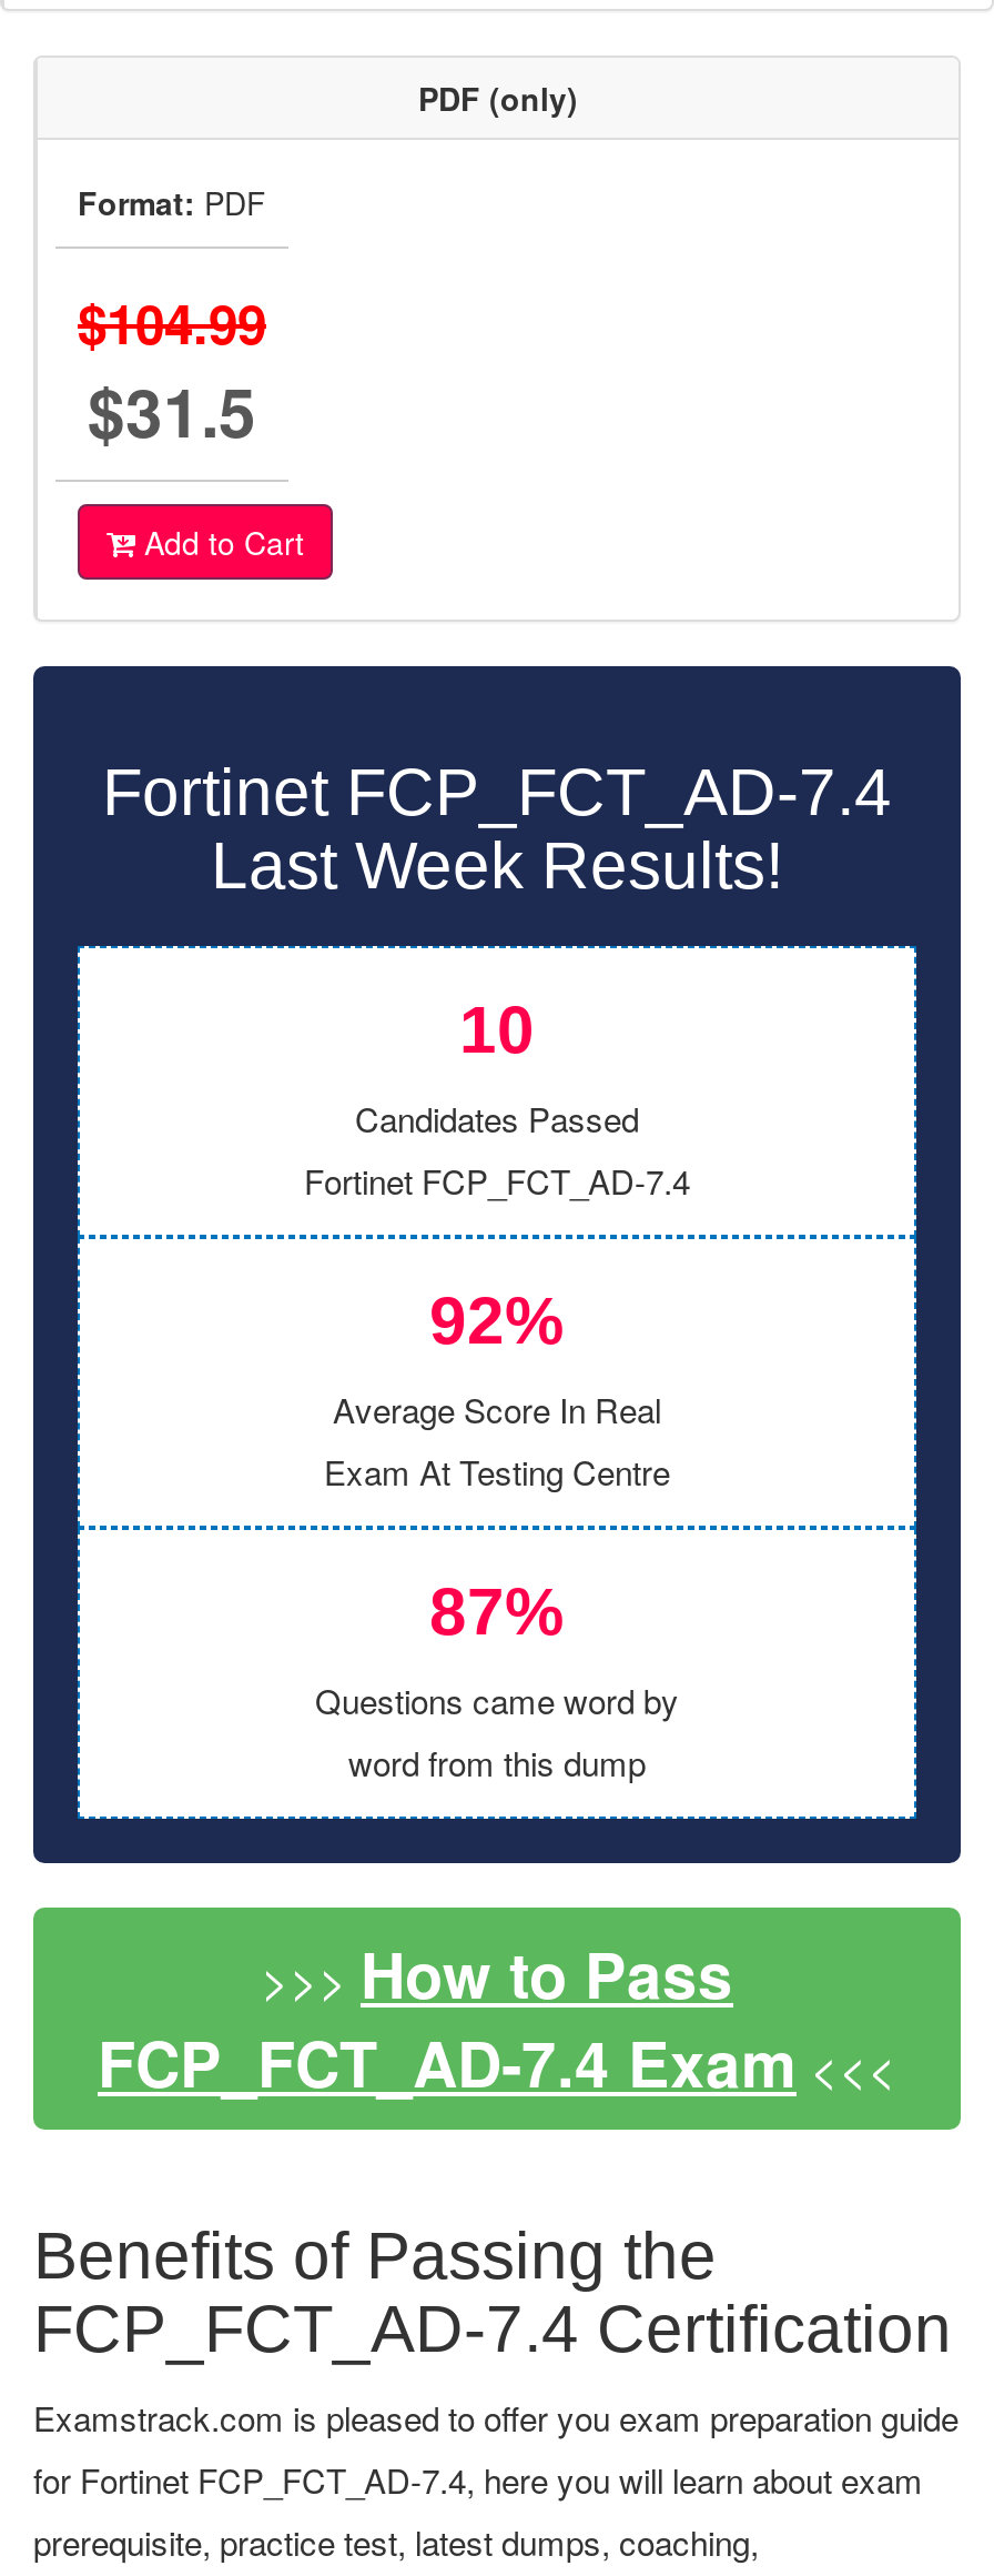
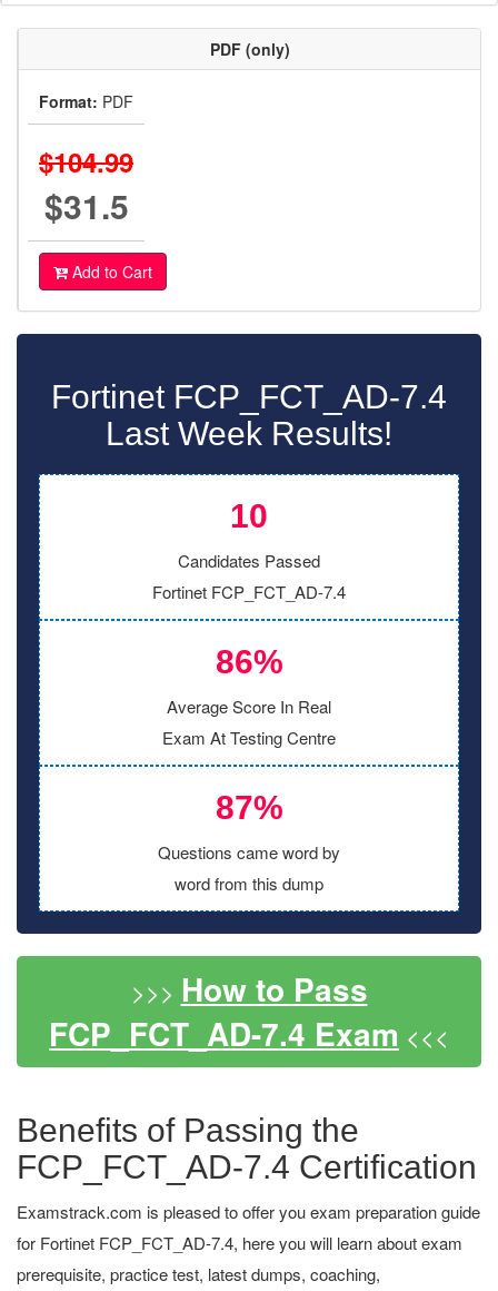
[429,1284,565,1357] 92% -> [215,643,283,680] 86%

